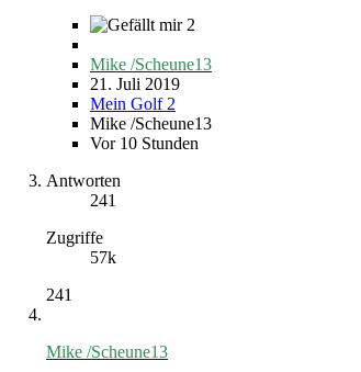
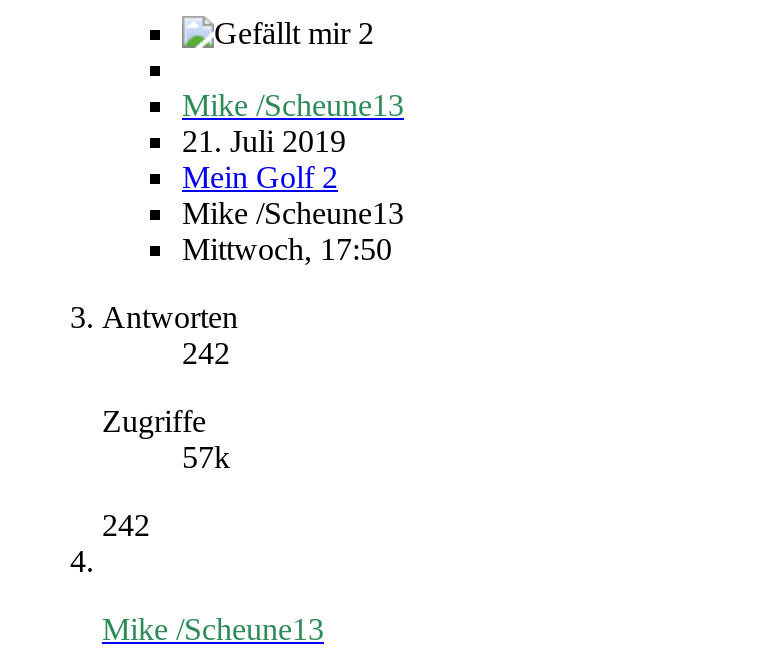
[90,134,199,152] Vor 10 Stunden -> [182,232,392,266] Mittwoch, 17:50
[90,191,116,209] 241 -> [182,336,230,370] 242
[46,285,72,304] 241 -> [102,508,150,542] 242

